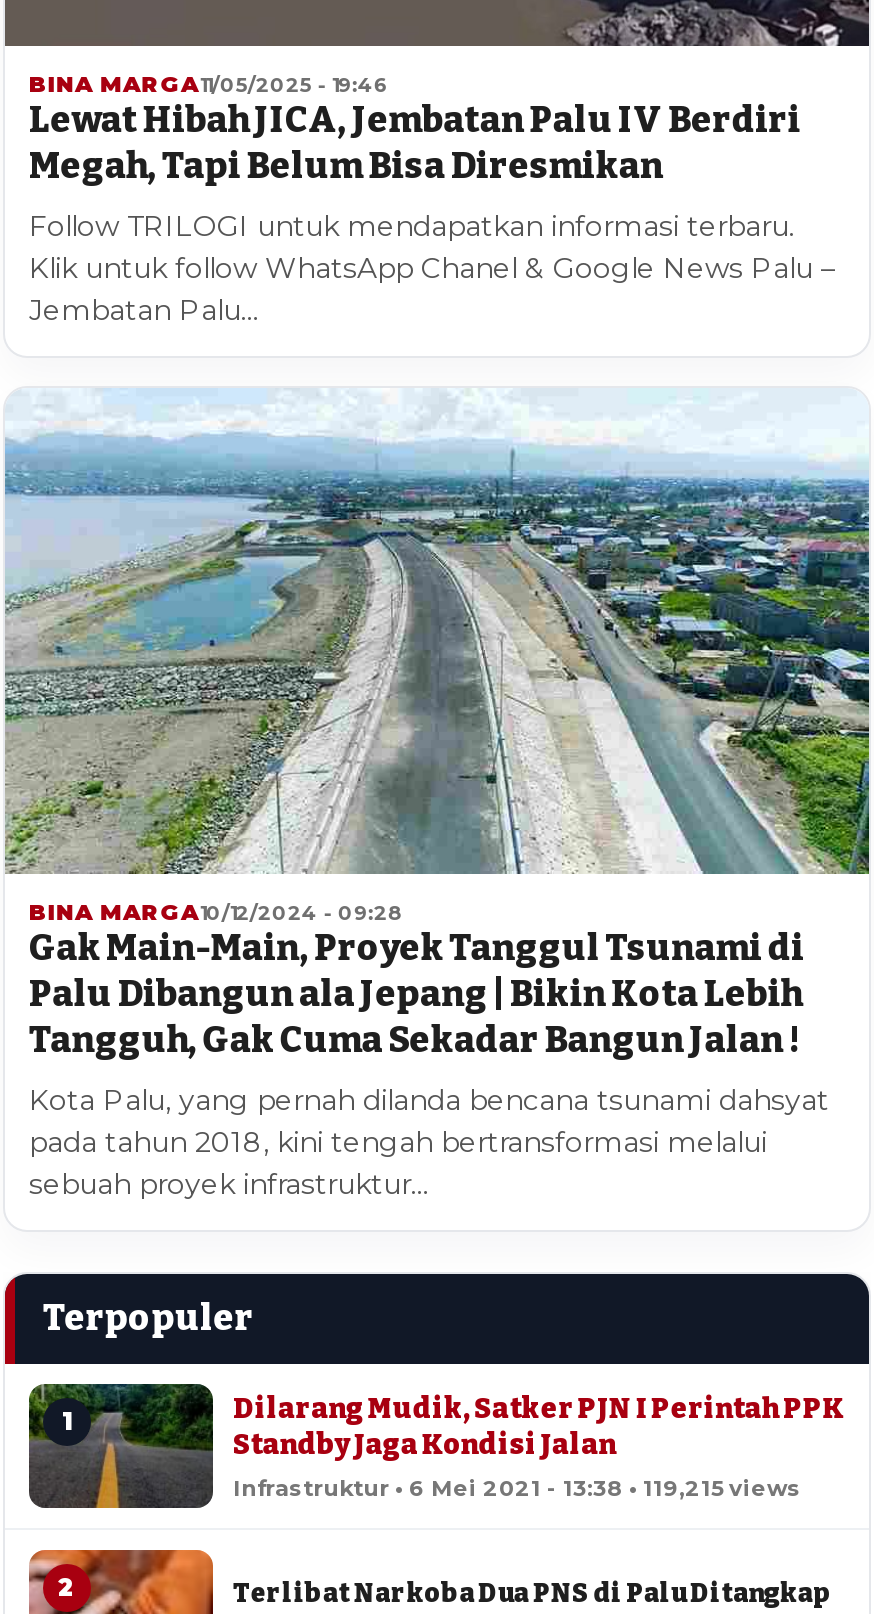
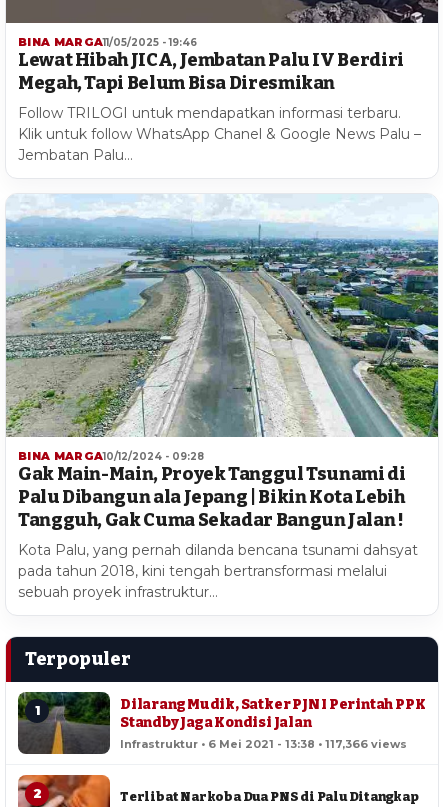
[233,1474,801,1502] Infrastruktur • 6 Mei 2021 - 13:38 • 119,215 views -> [120,737,407,751] Infrastruktur • 6 Mei 2021 - 13:38 • 117,366 views

